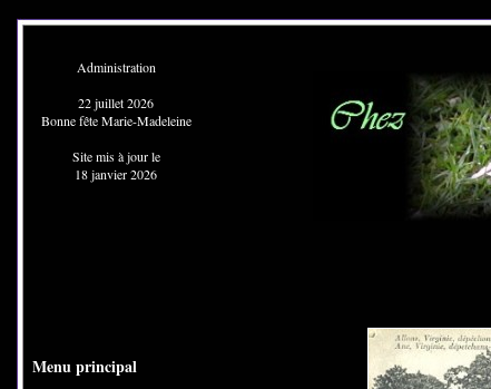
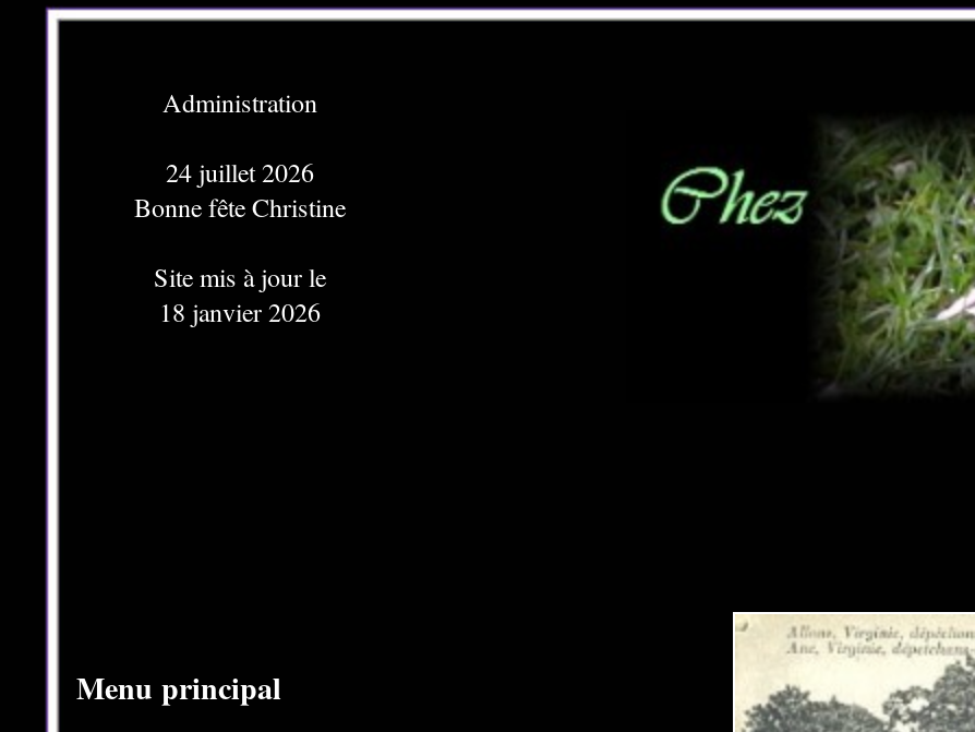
[78,94,154,111] 22 juillet 2026 -> [166,154,314,189] 24 juillet 2026
[41,111,191,129] Bonne fête Marie-Madeleine -> [134,189,346,224] Bonne fête Christine

